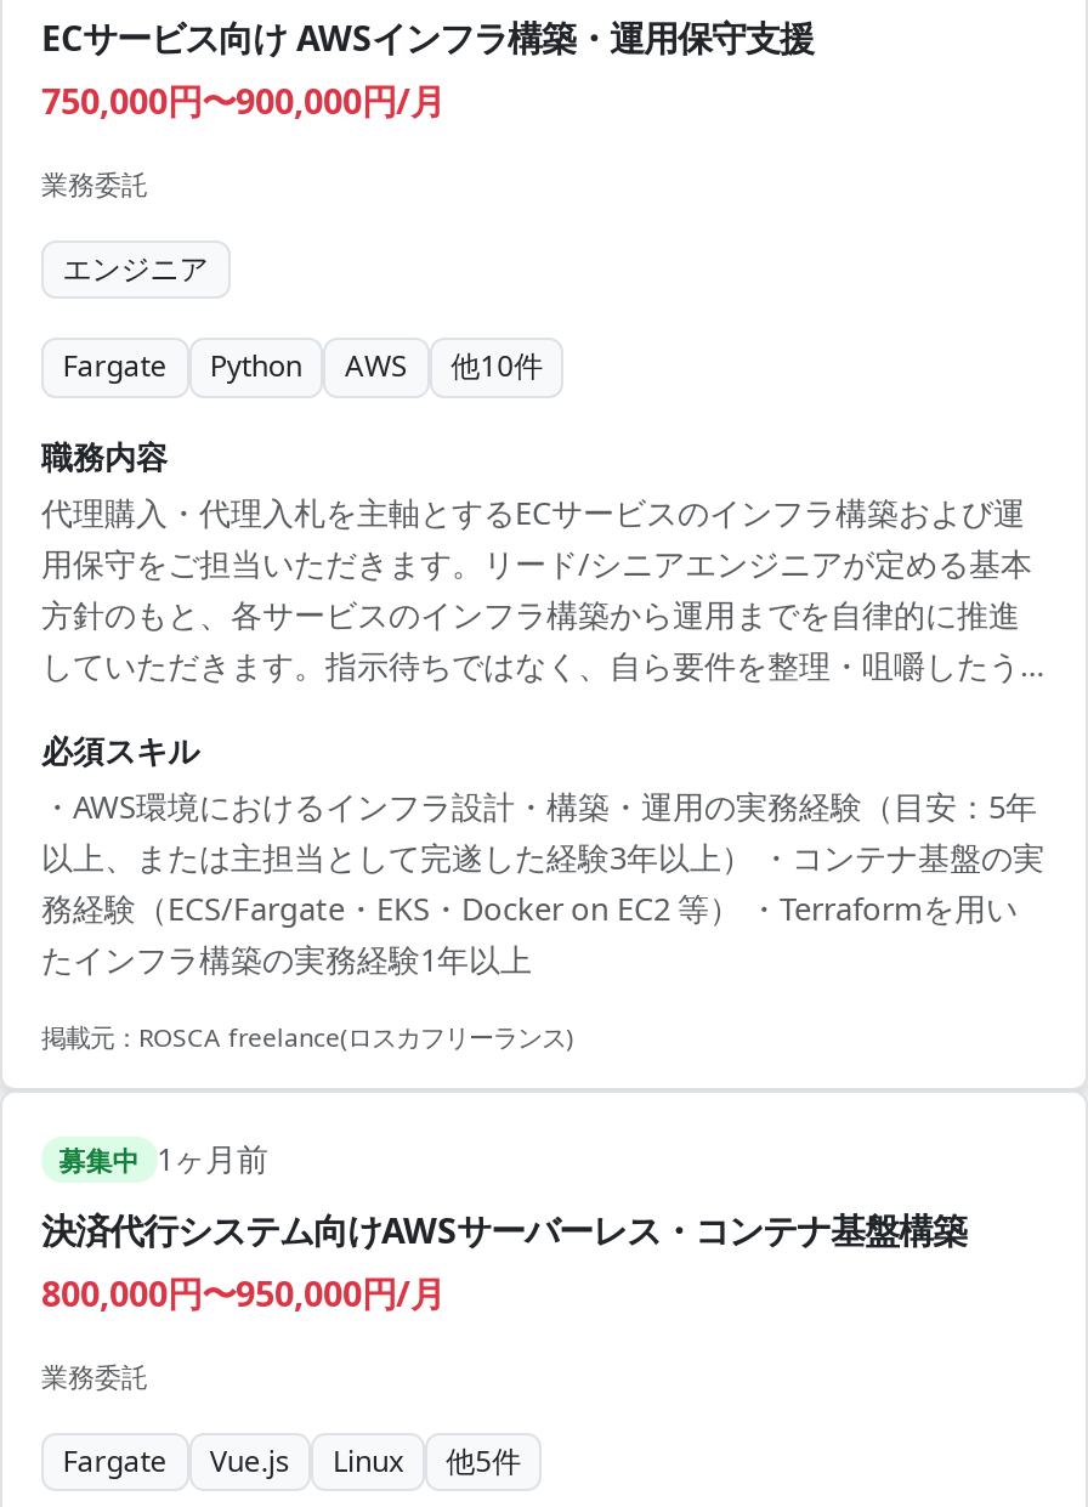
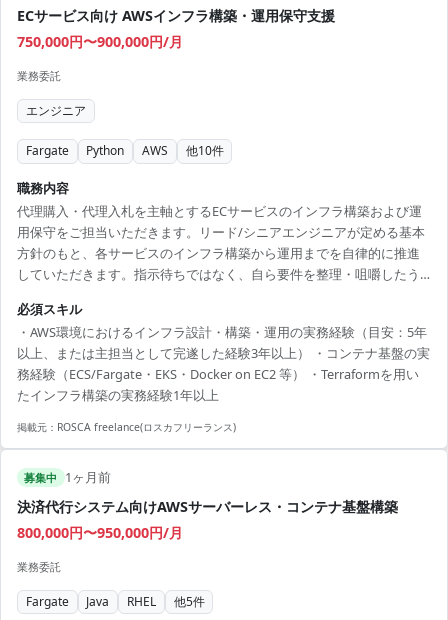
[210,1440,403,1481] Vue.js | Linux -> [86,593,156,610] Java | RHEL

